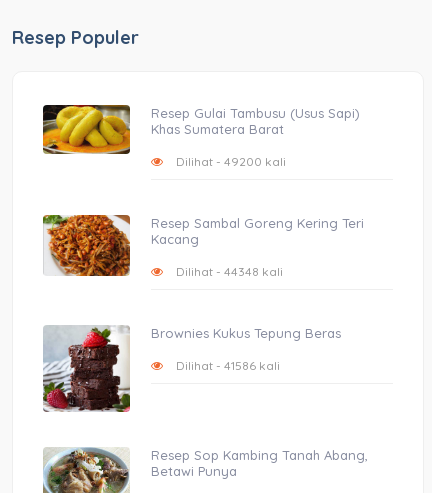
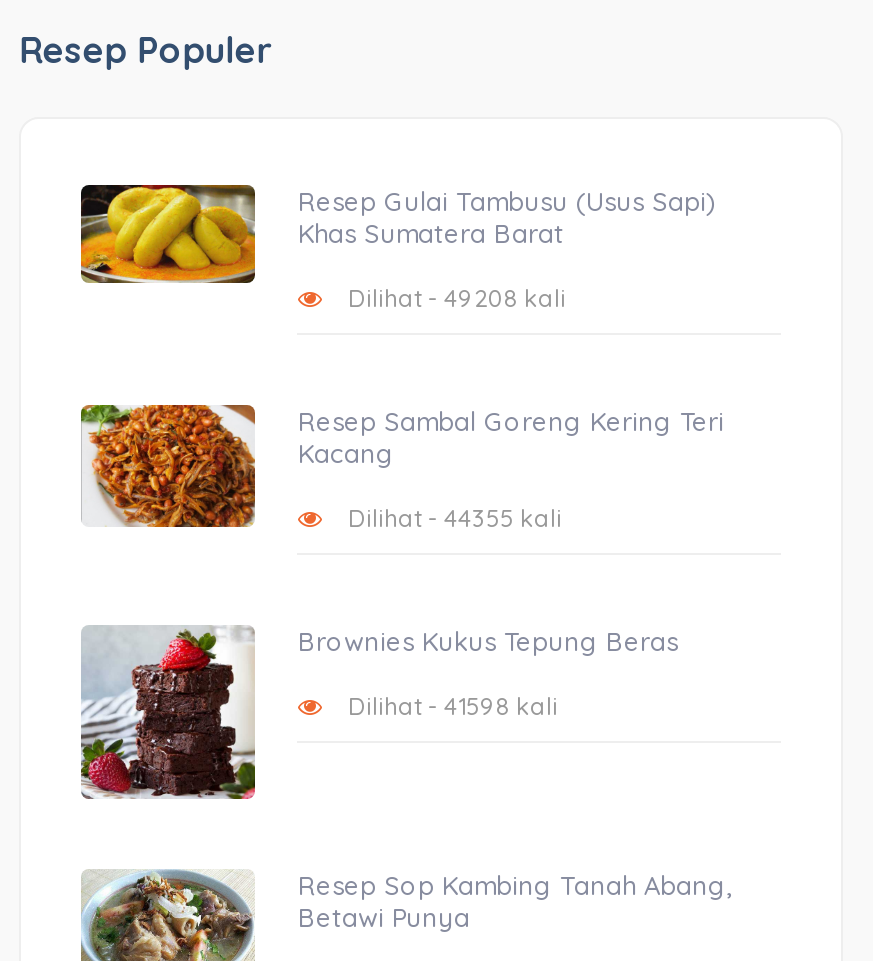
[173,154,286,169] Dilihat - 49200 kali -> [342,283,566,313] Dilihat - 49208 kali
[173,264,283,279] Dilihat - 44348 kali -> [342,503,562,533] Dilihat - 44355 kali
[173,358,280,373] Dilihat - 41586 kali -> [342,691,558,721] Dilihat - 41598 kali

